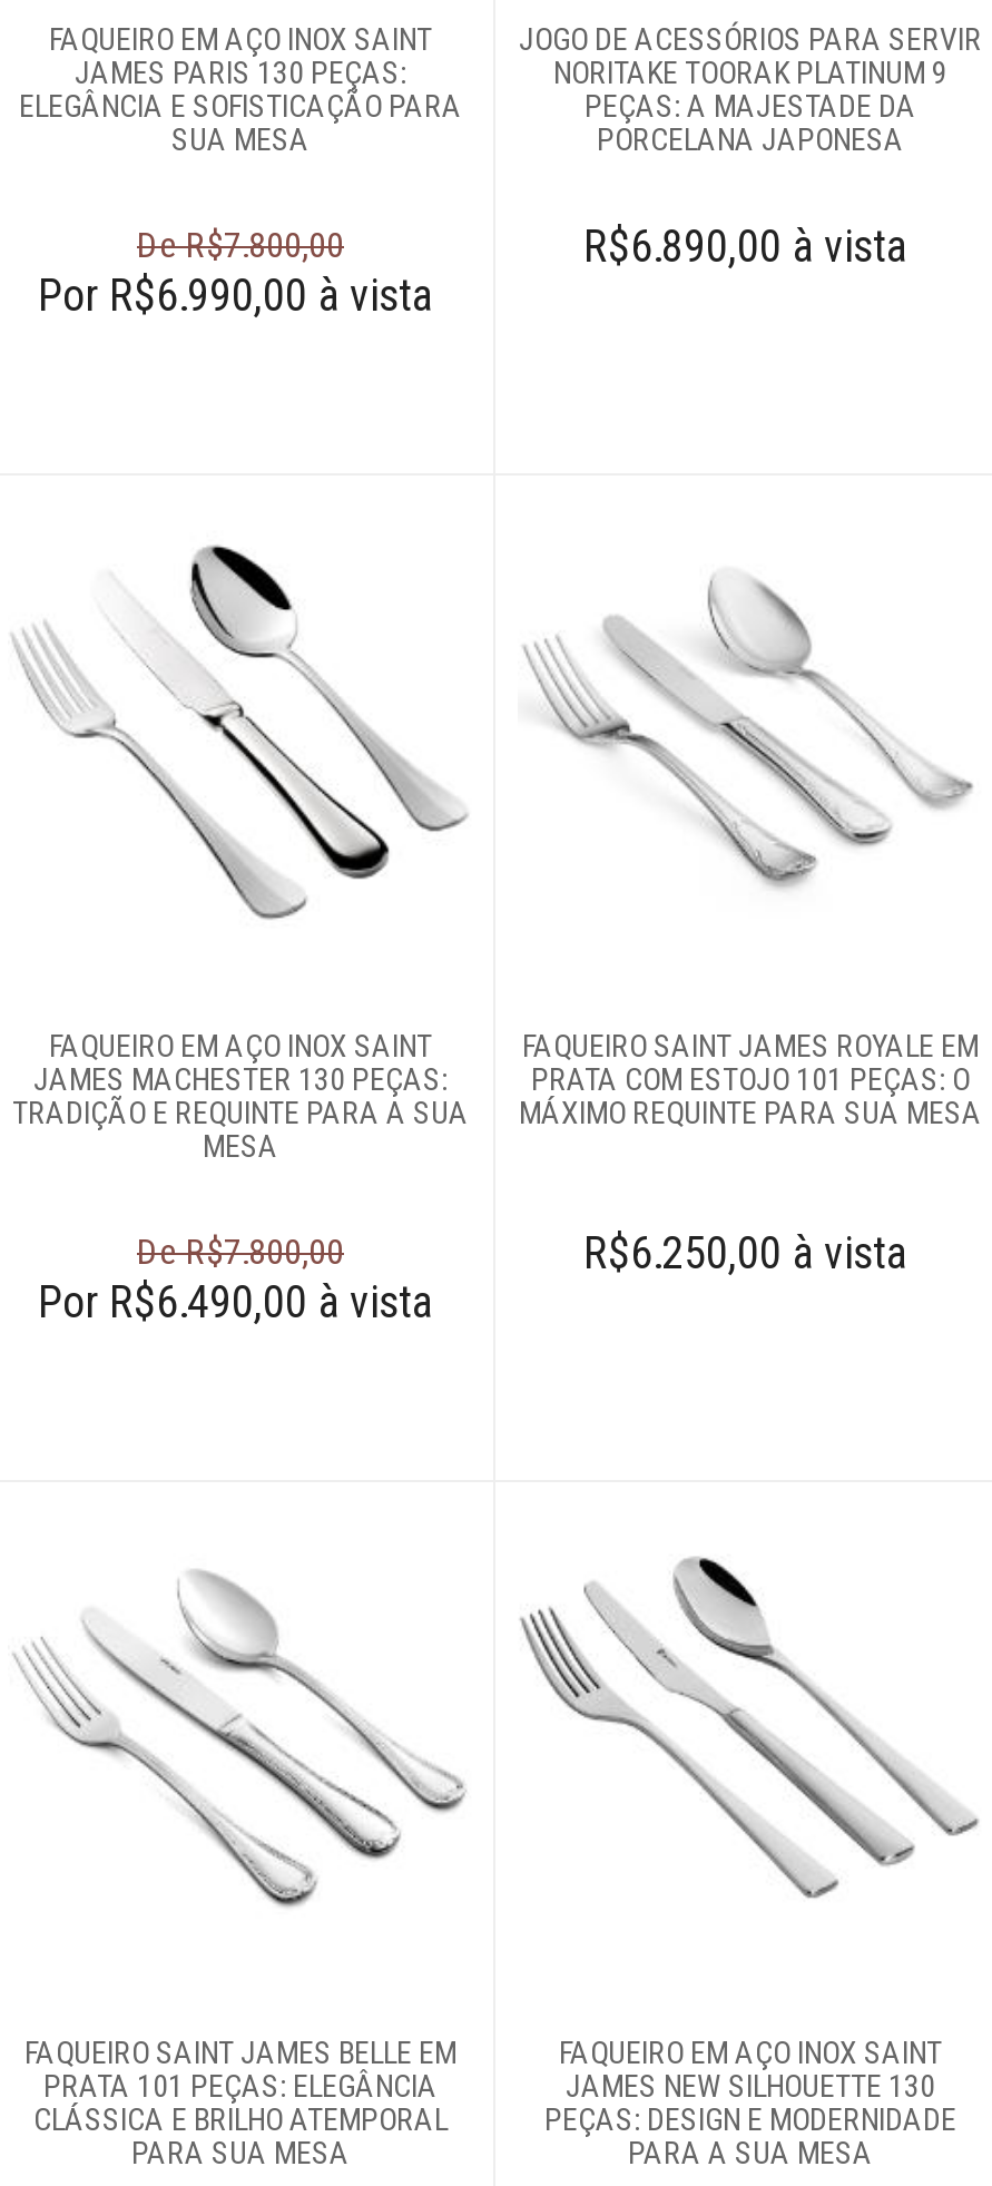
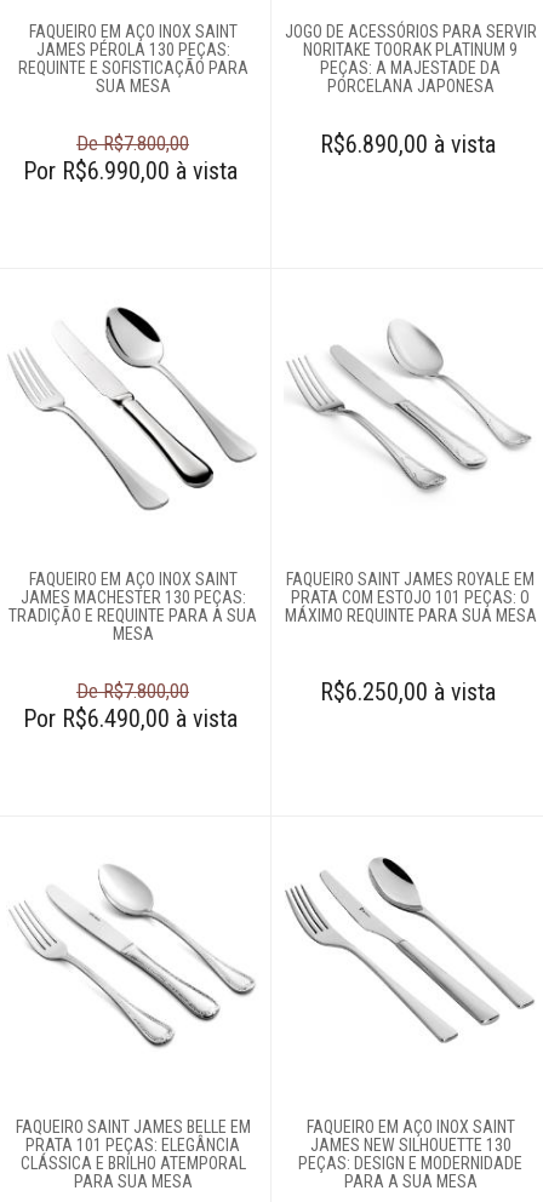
[75,55,406,90] JAMES PARIS 130 PEÇAS: -> [36,40,230,59] JAMES PÉROLA 130 PEÇAS:
[19,88,462,124] ELEGÂNCIA E SOFISTICAÇÃO PARA -> [18,58,248,78] REQUINTE E SOFISTICAÇÃO PARA

